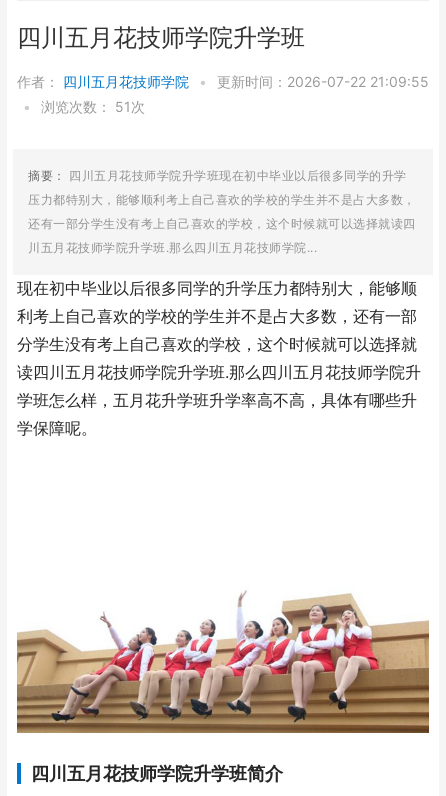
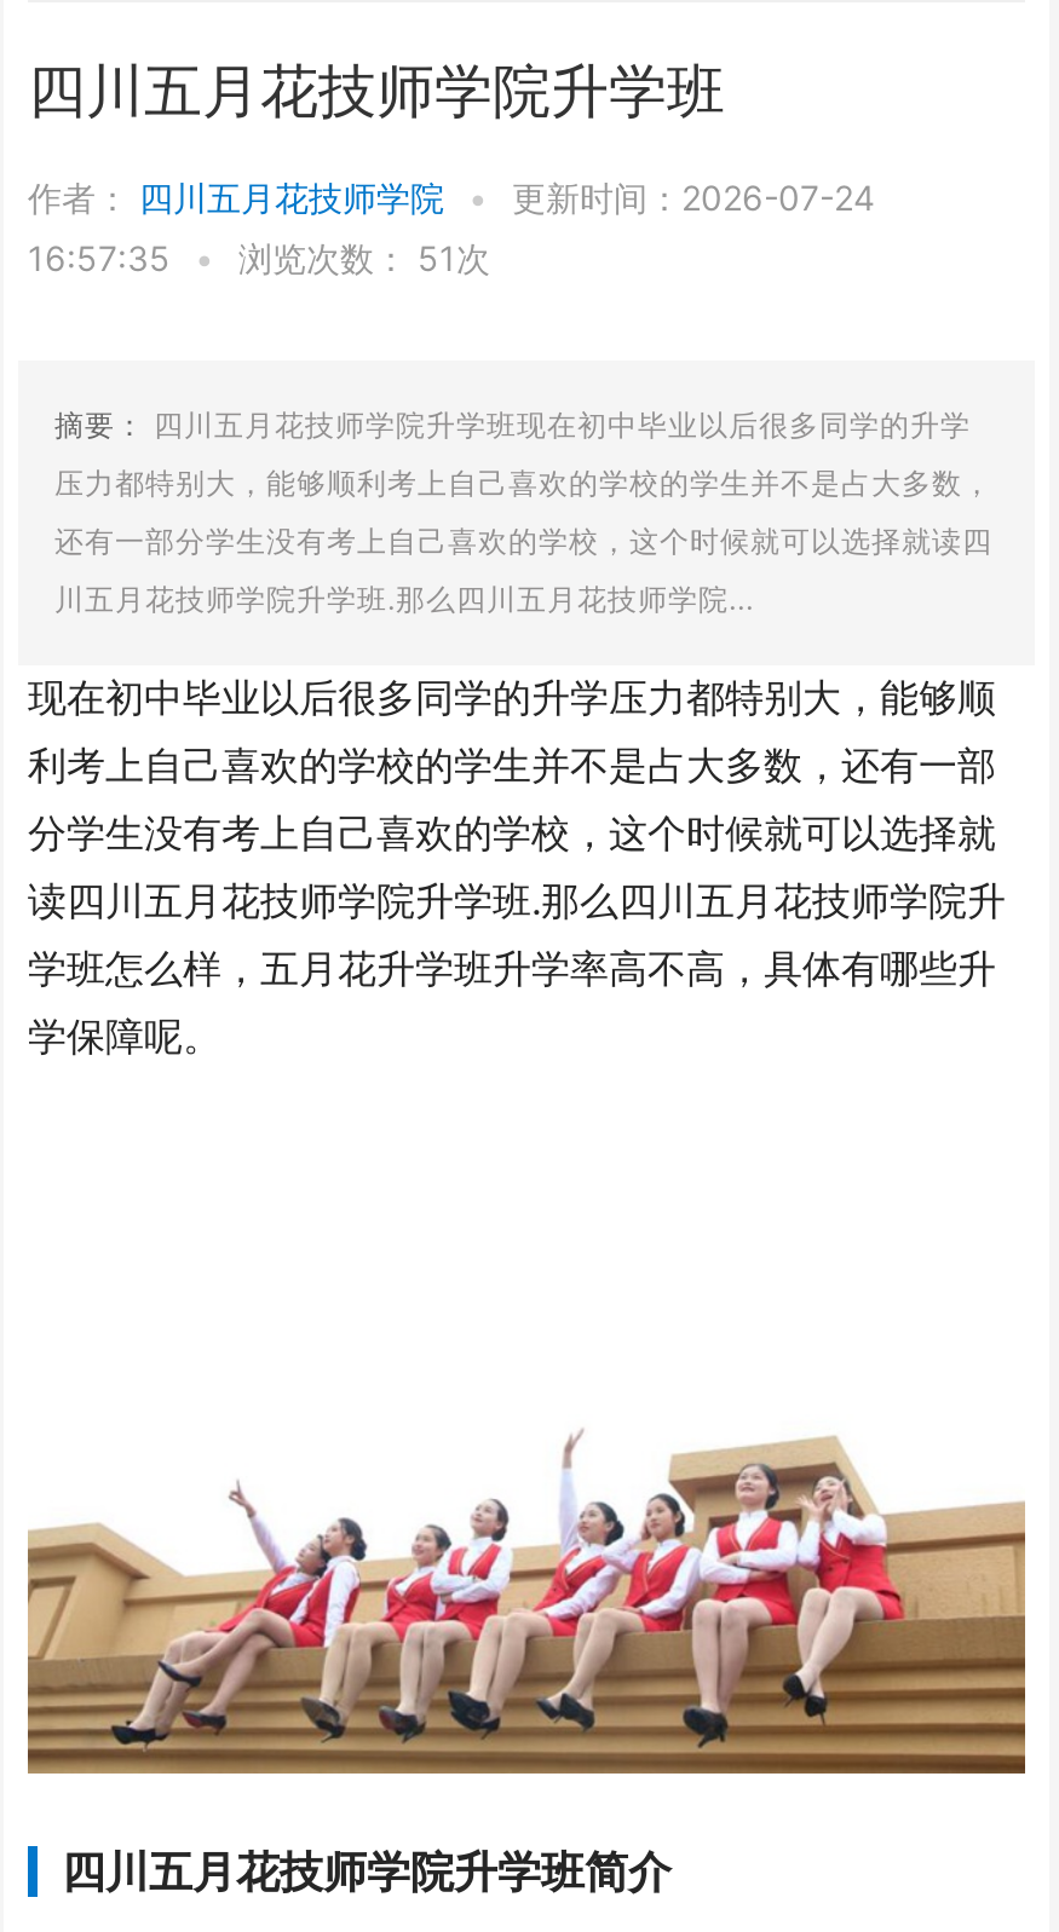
[17,73,429,90] 作者：四川五月花技师学院 • 更新时间：2026-07-22 21:09:55 -> [28,177,875,218] 作者：四川五月花技师学院 • 更新时间：2026-07-24
[23,98,145,115] • 浏览次数：51次 -> [28,237,490,278] 16:57:35 • 浏览次数：51次

